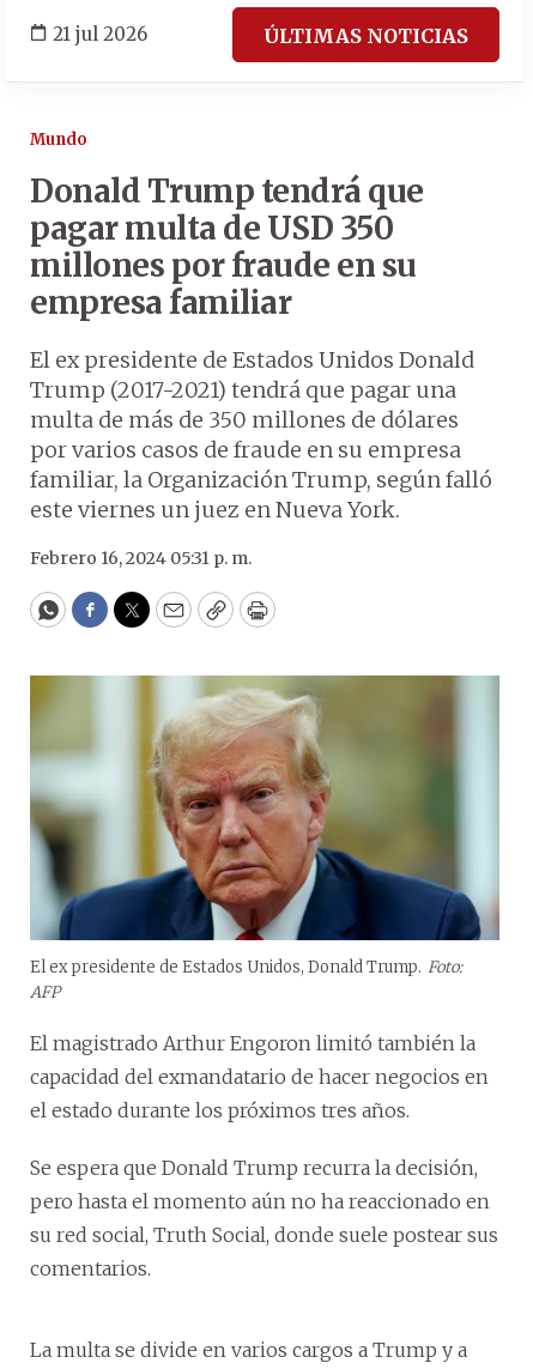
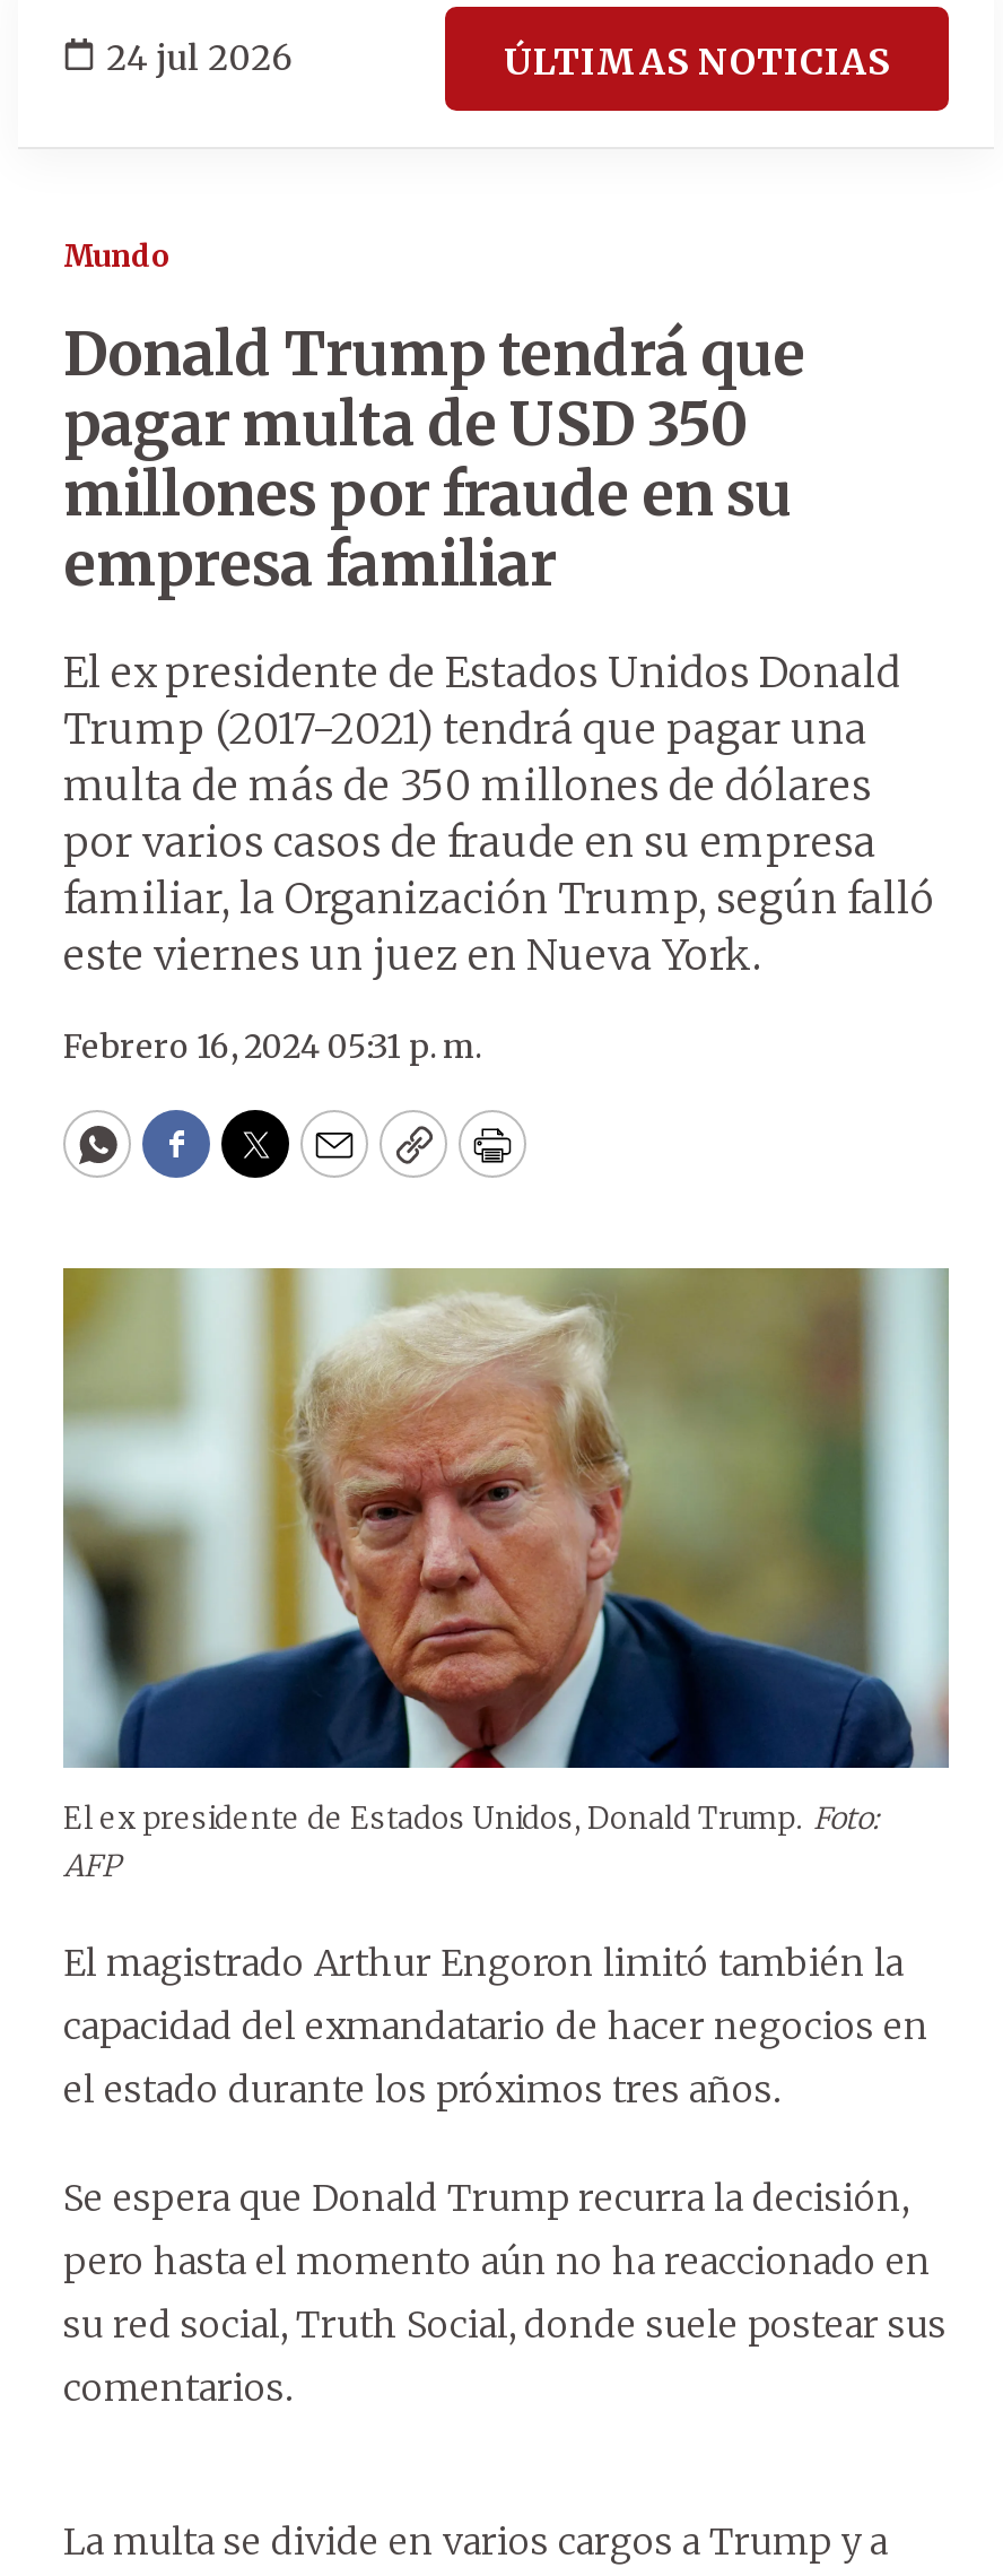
[53,22,147,45] 21 jul 2026 -> [106,35,291,78] 24 jul 2026

